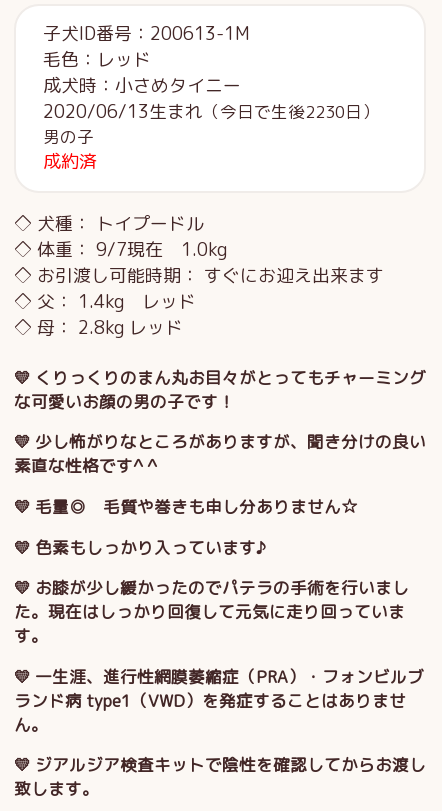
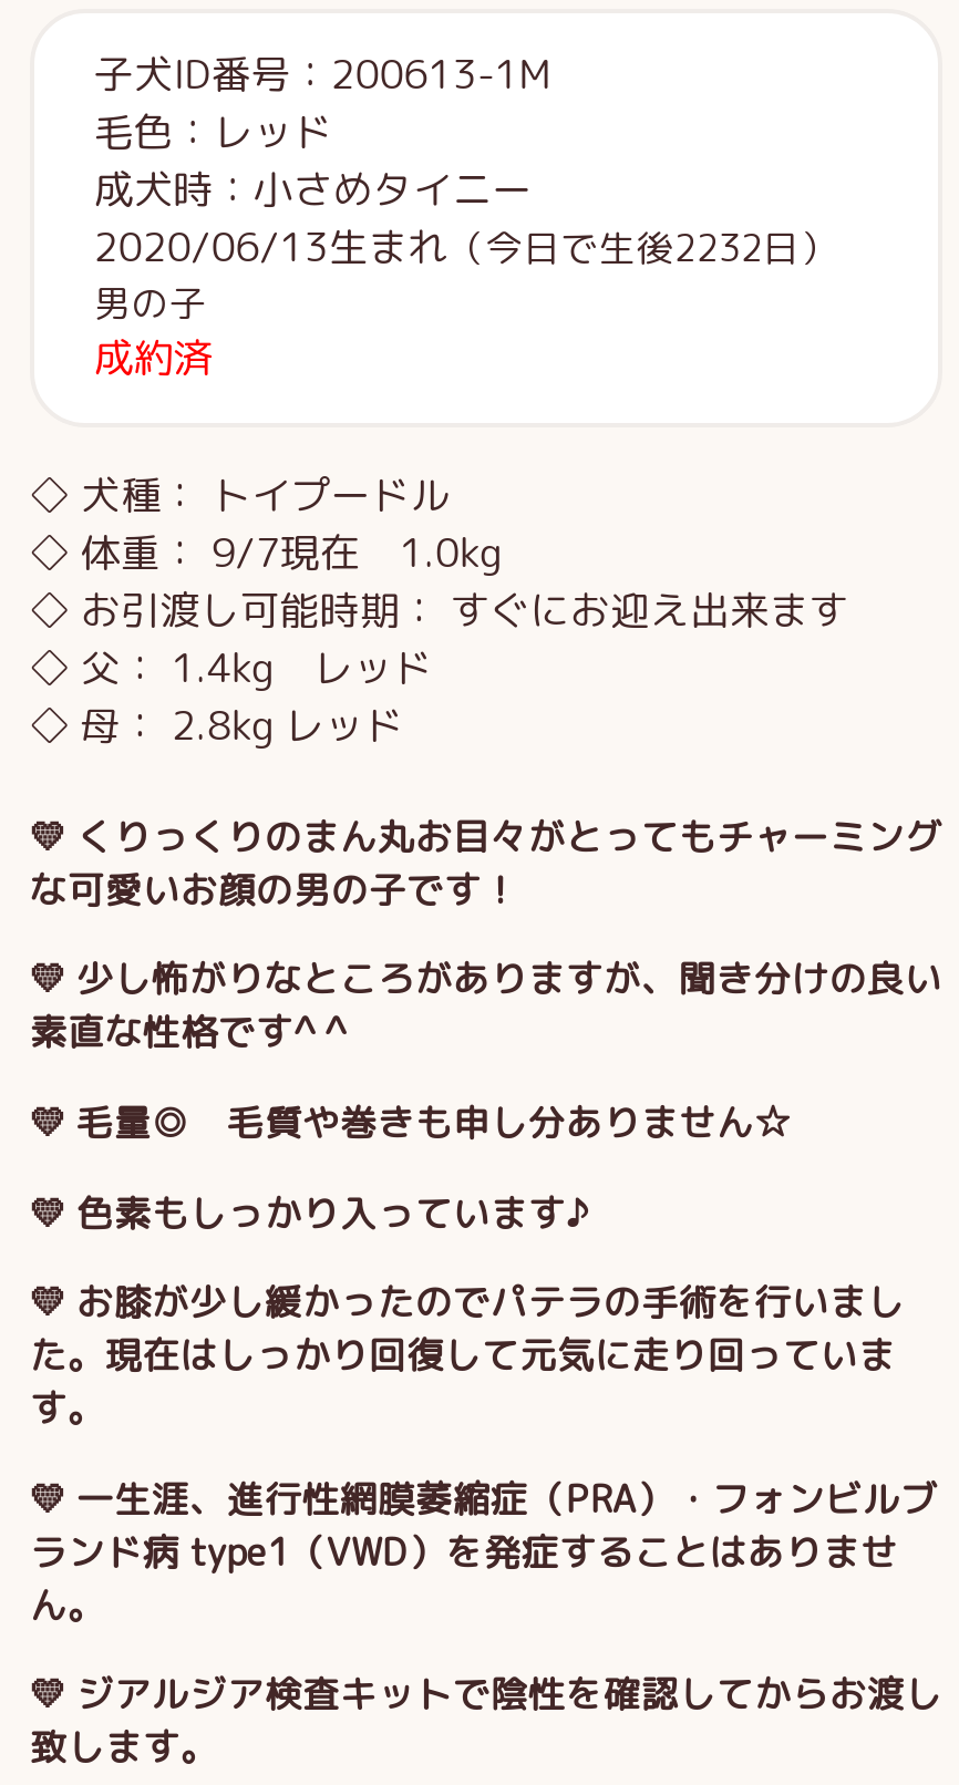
[43,99,379,124] 2020/06/13生まれ（今日で生後2230日） -> [94,220,838,275] 2020/06/13生まれ（今日で生後2232日）

